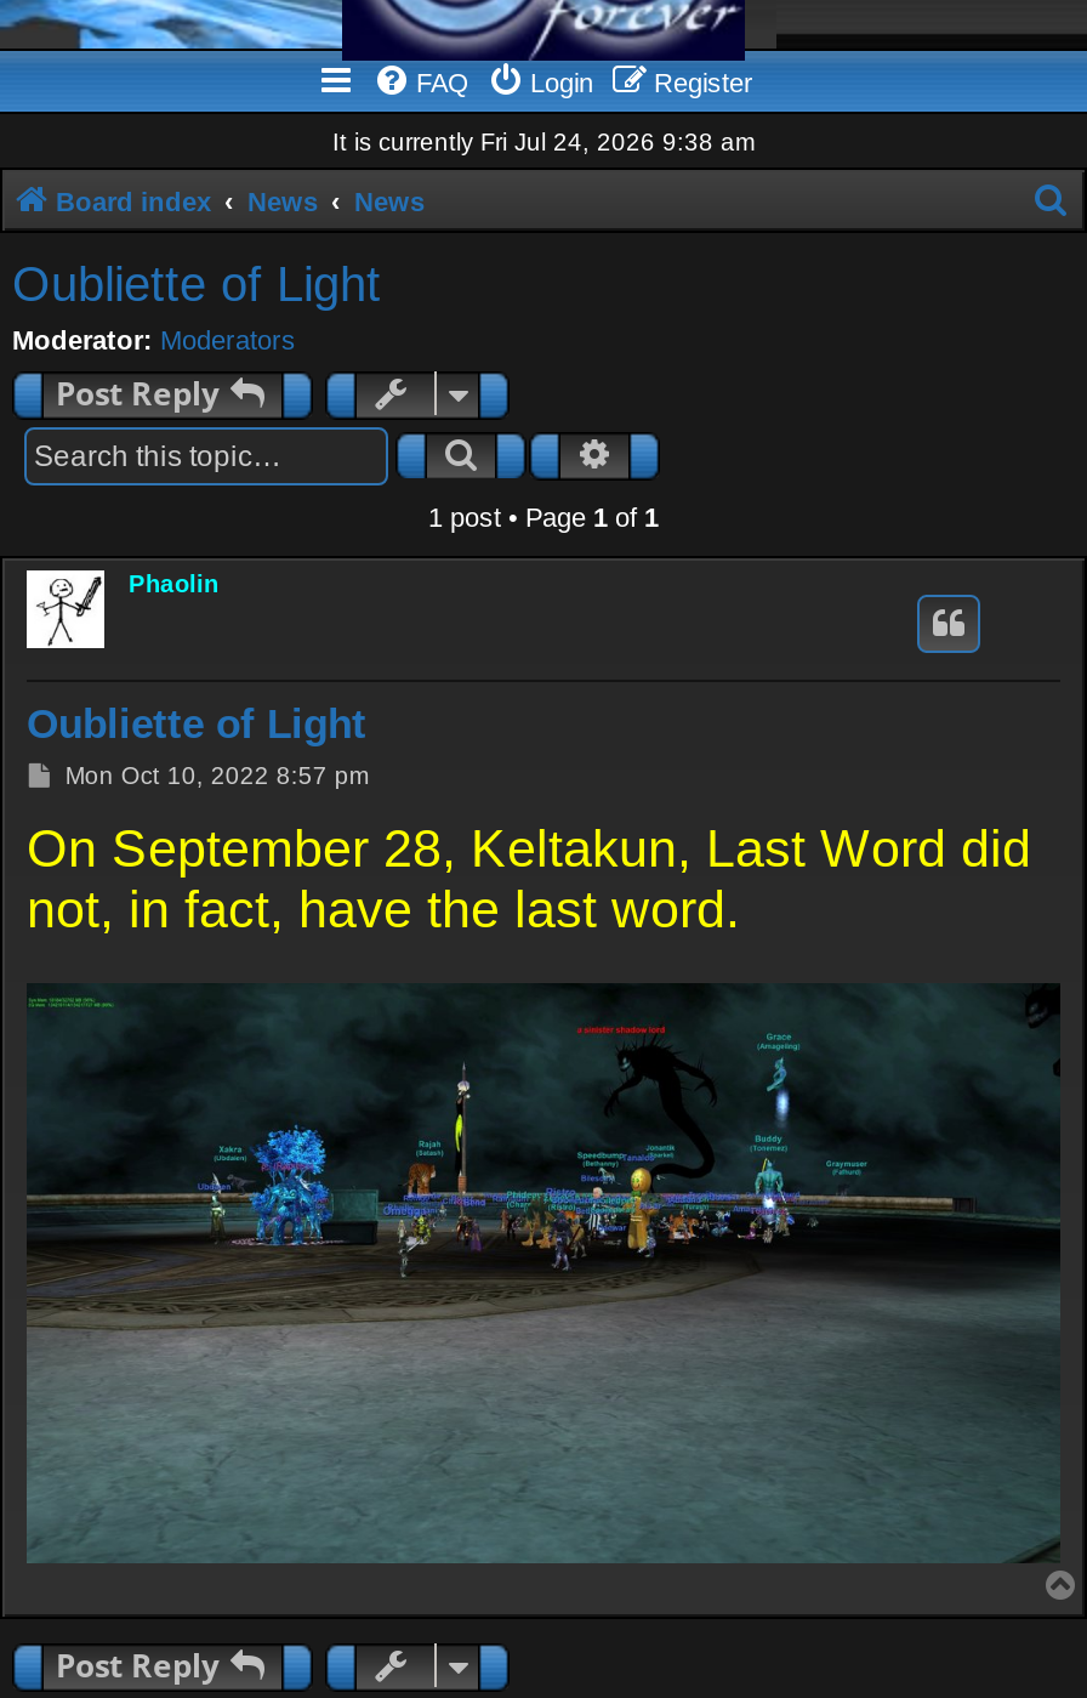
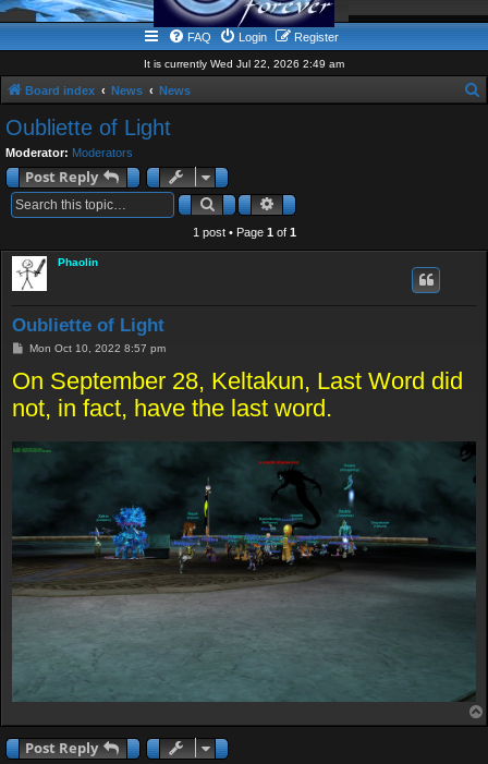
[332,129,755,155] It is currently Fri Jul 24, 2026 9:38 am -> [144,58,344,70] It is currently Wed Jul 22, 2026 2:49 am

